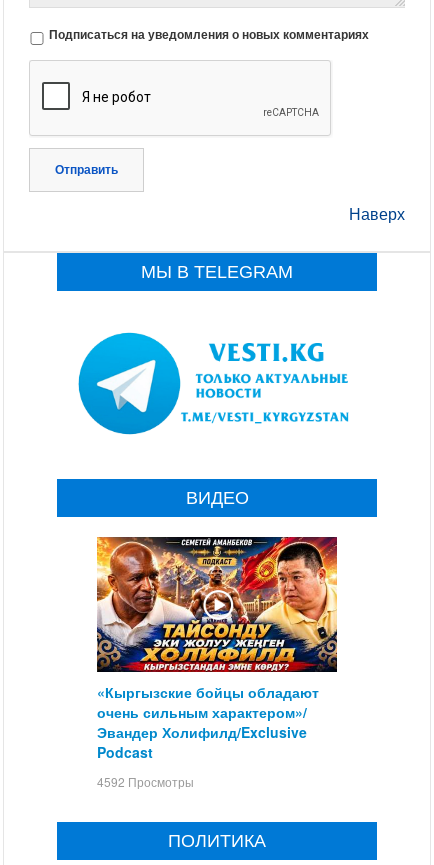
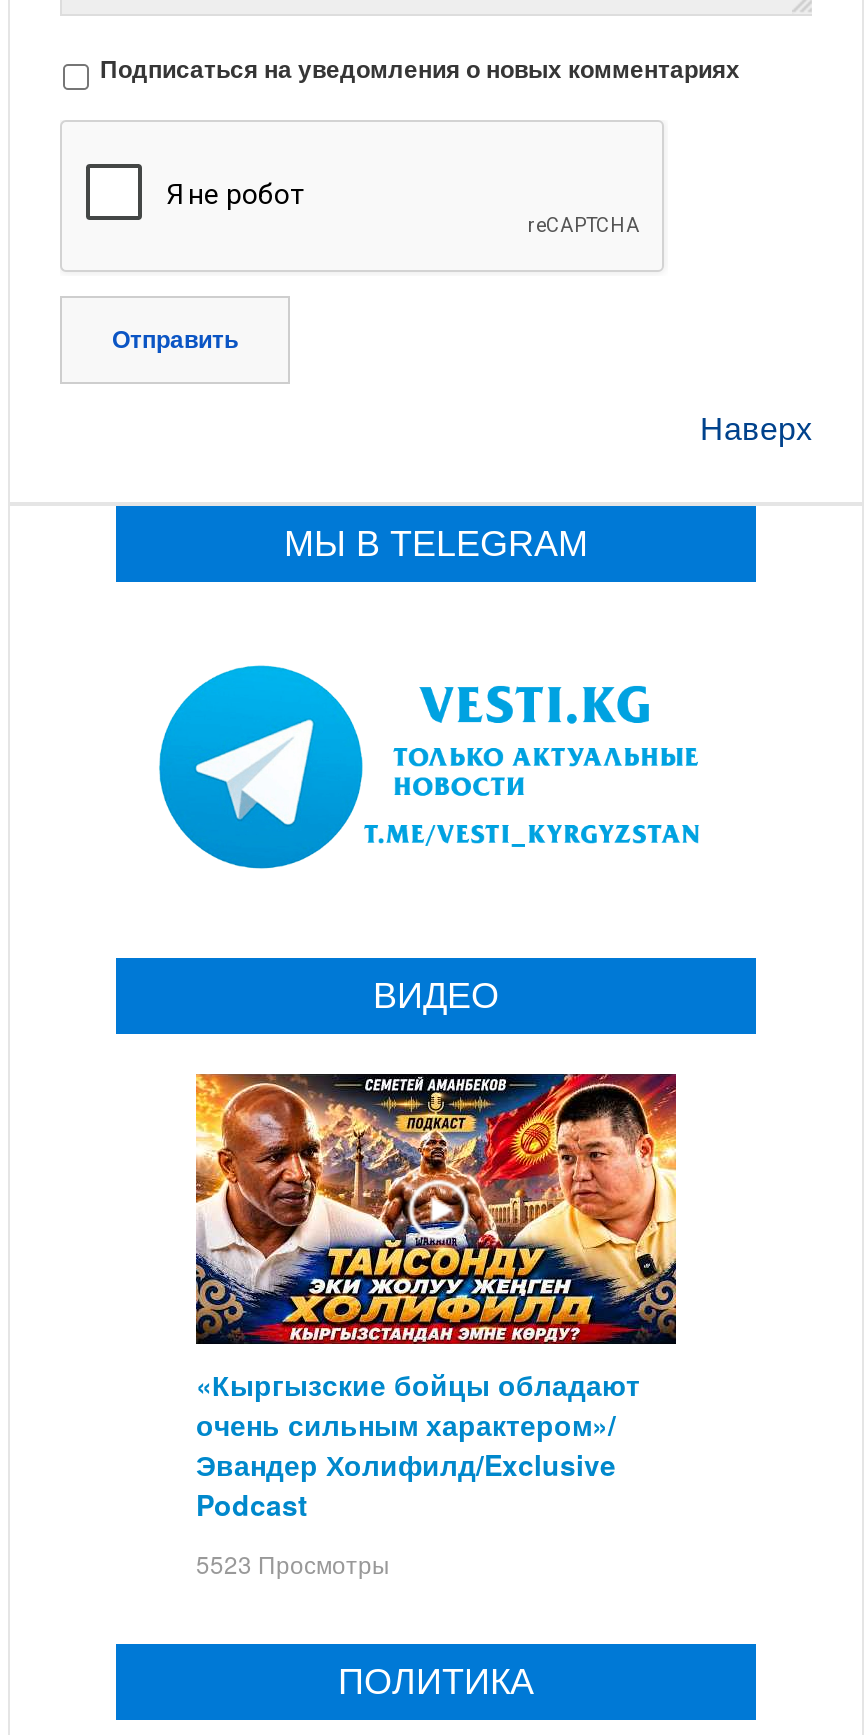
[97,773,194,790] 4592 Просмотры -> [196,1546,390,1580] 5523 Просмотры

